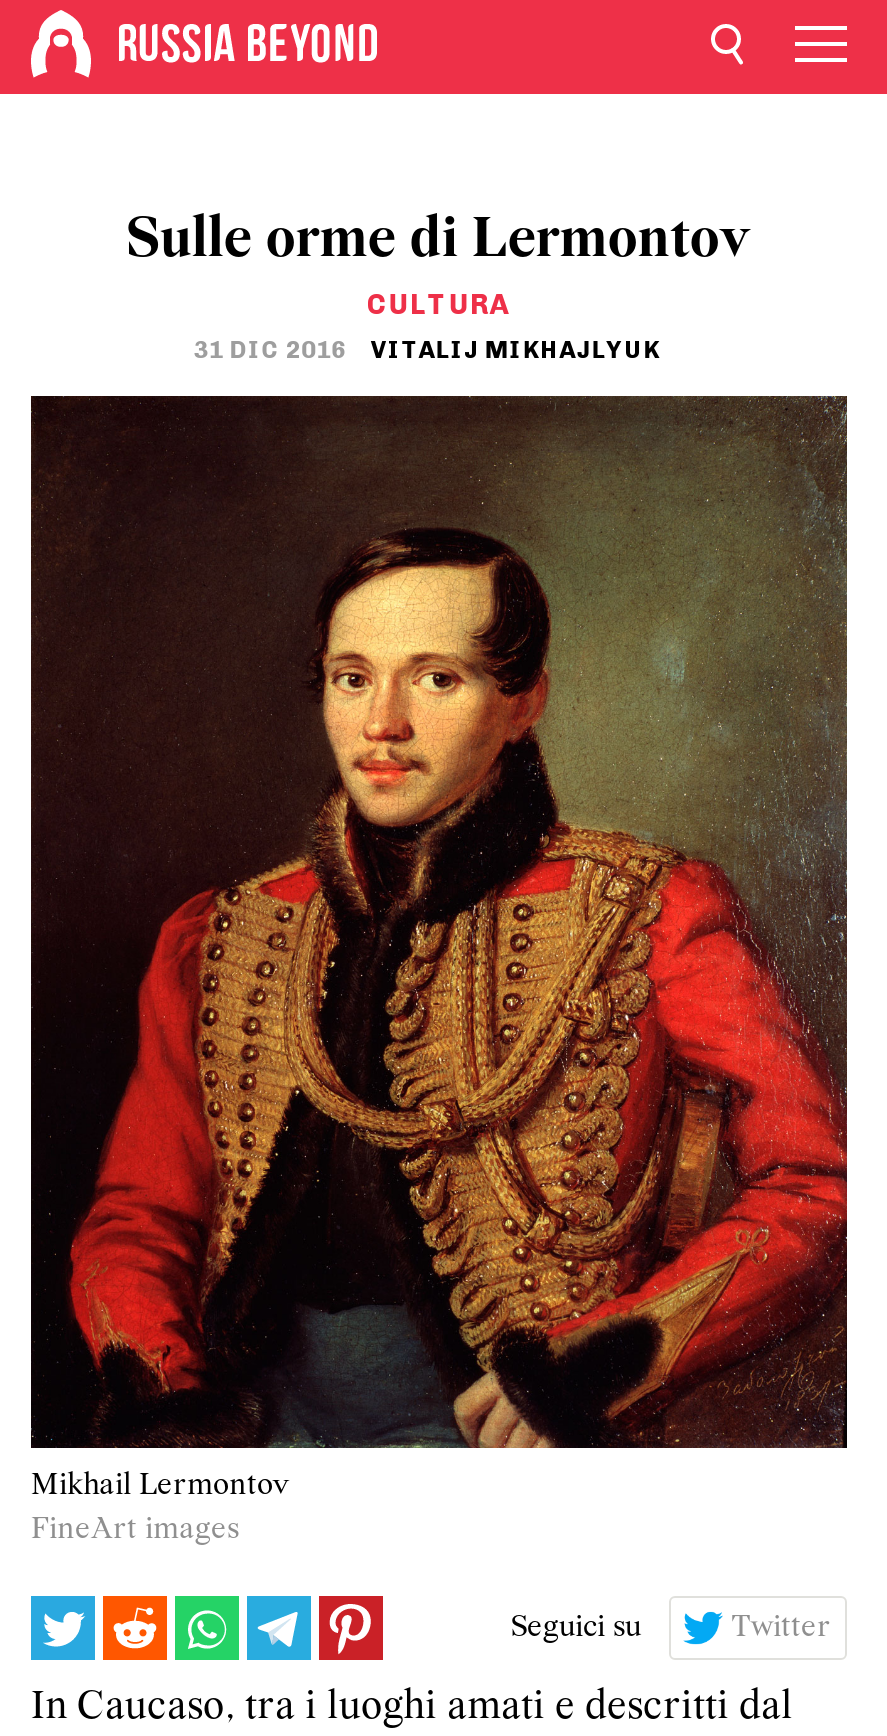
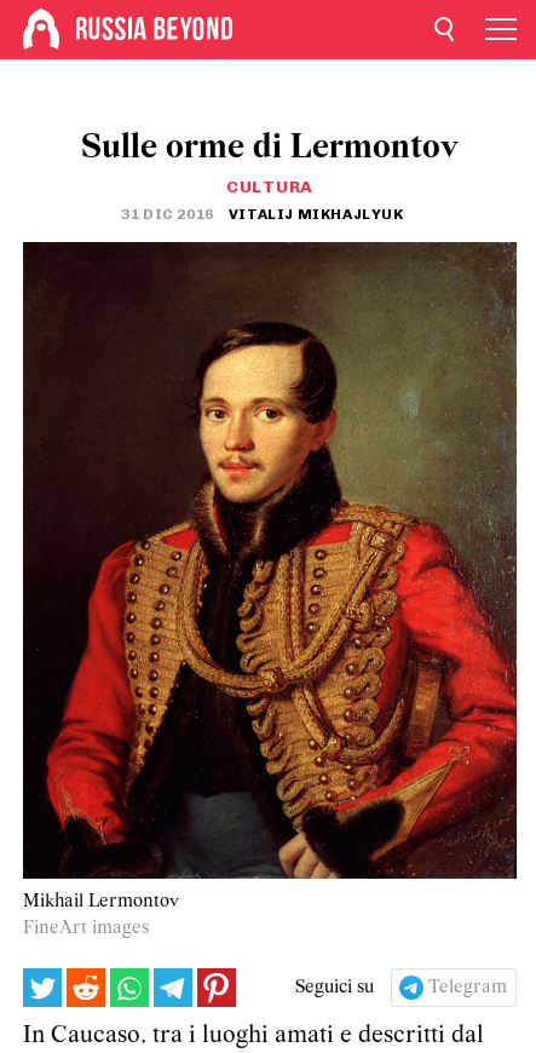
[731,1613,831,1645] Twitter -> [428,978,507,998] Telegram

